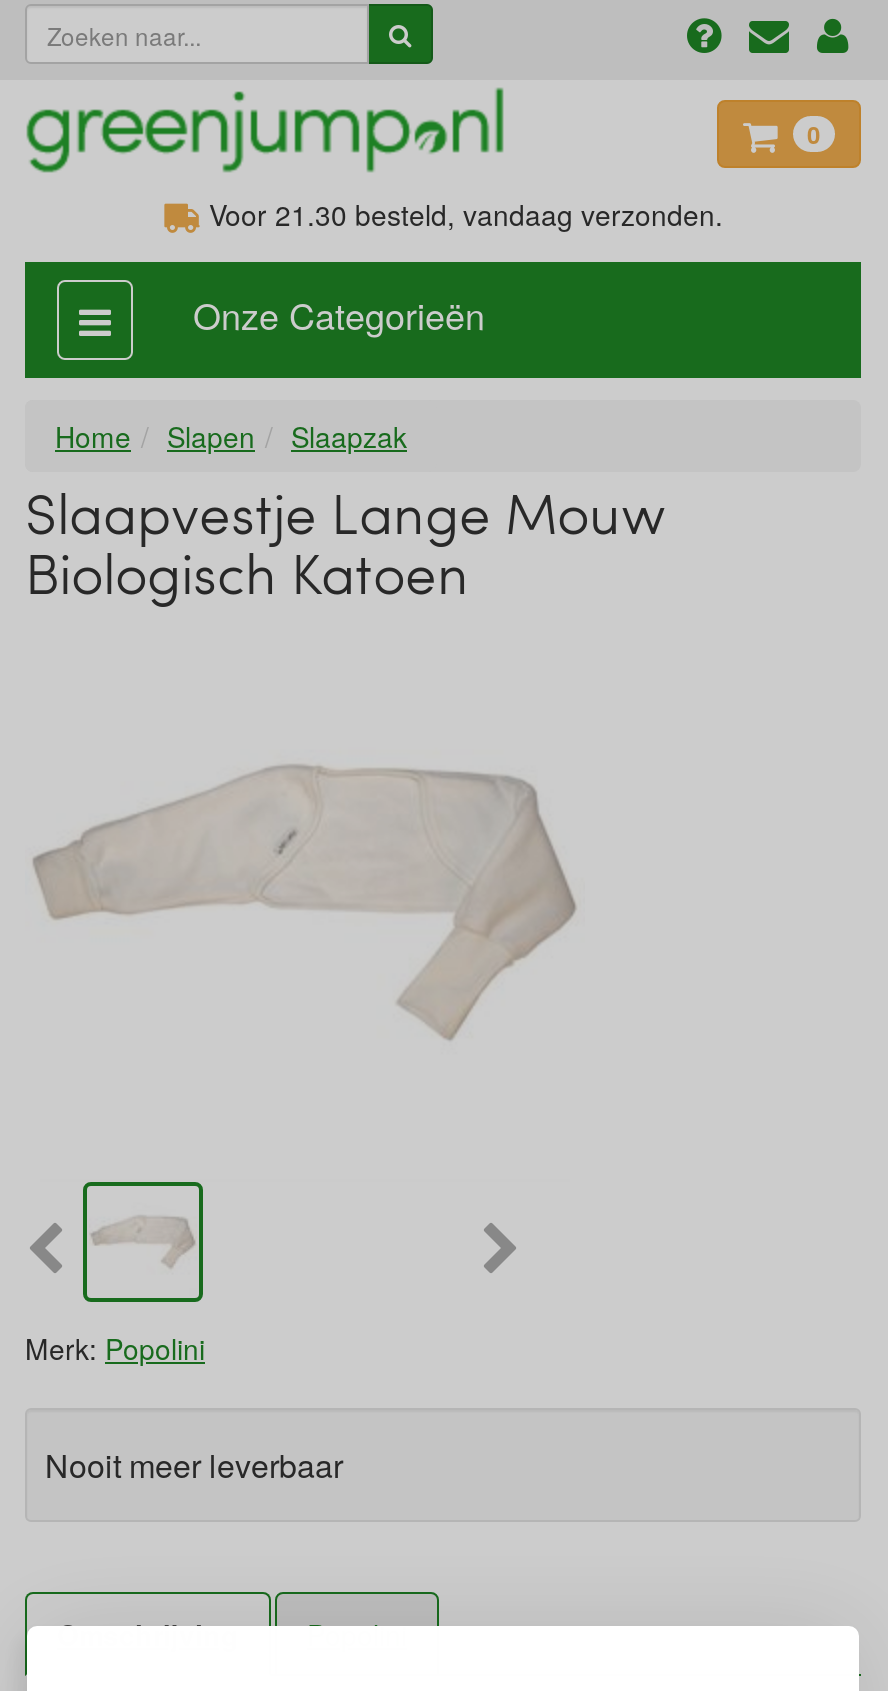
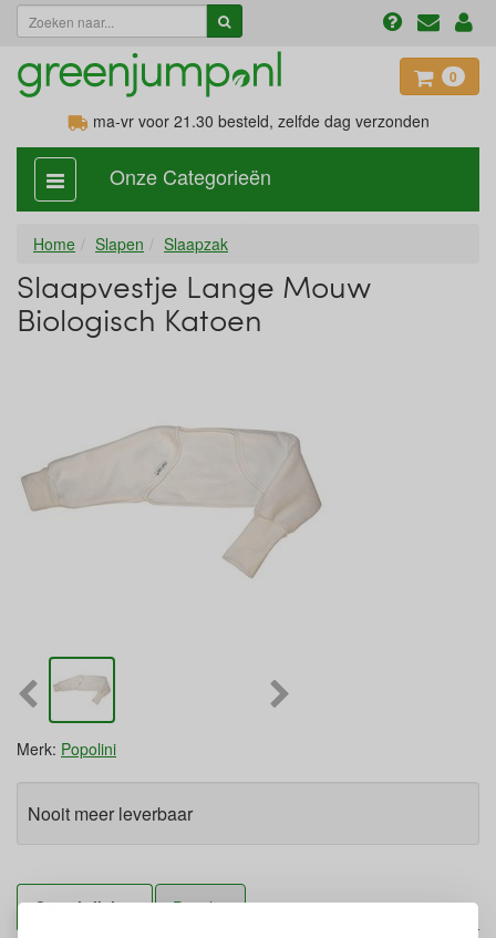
[201,194,723,234] Voor 21.30 besteld, vandaag verzonden. -> [88,110,429,132] ma-vr voor 21.30 besteld, zelfde dag verzonden

